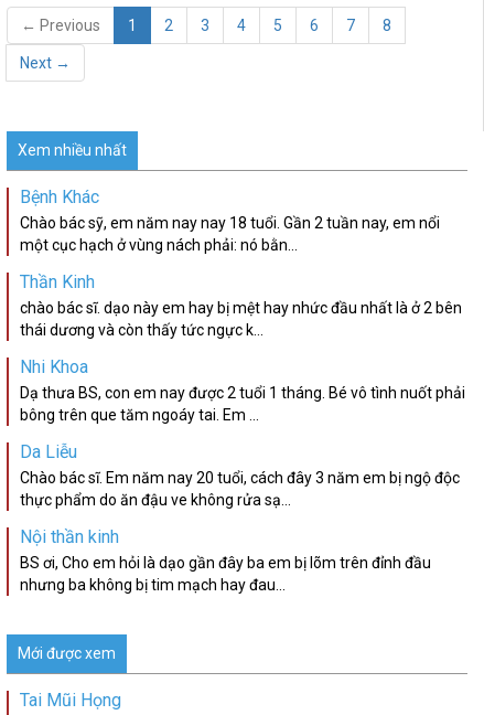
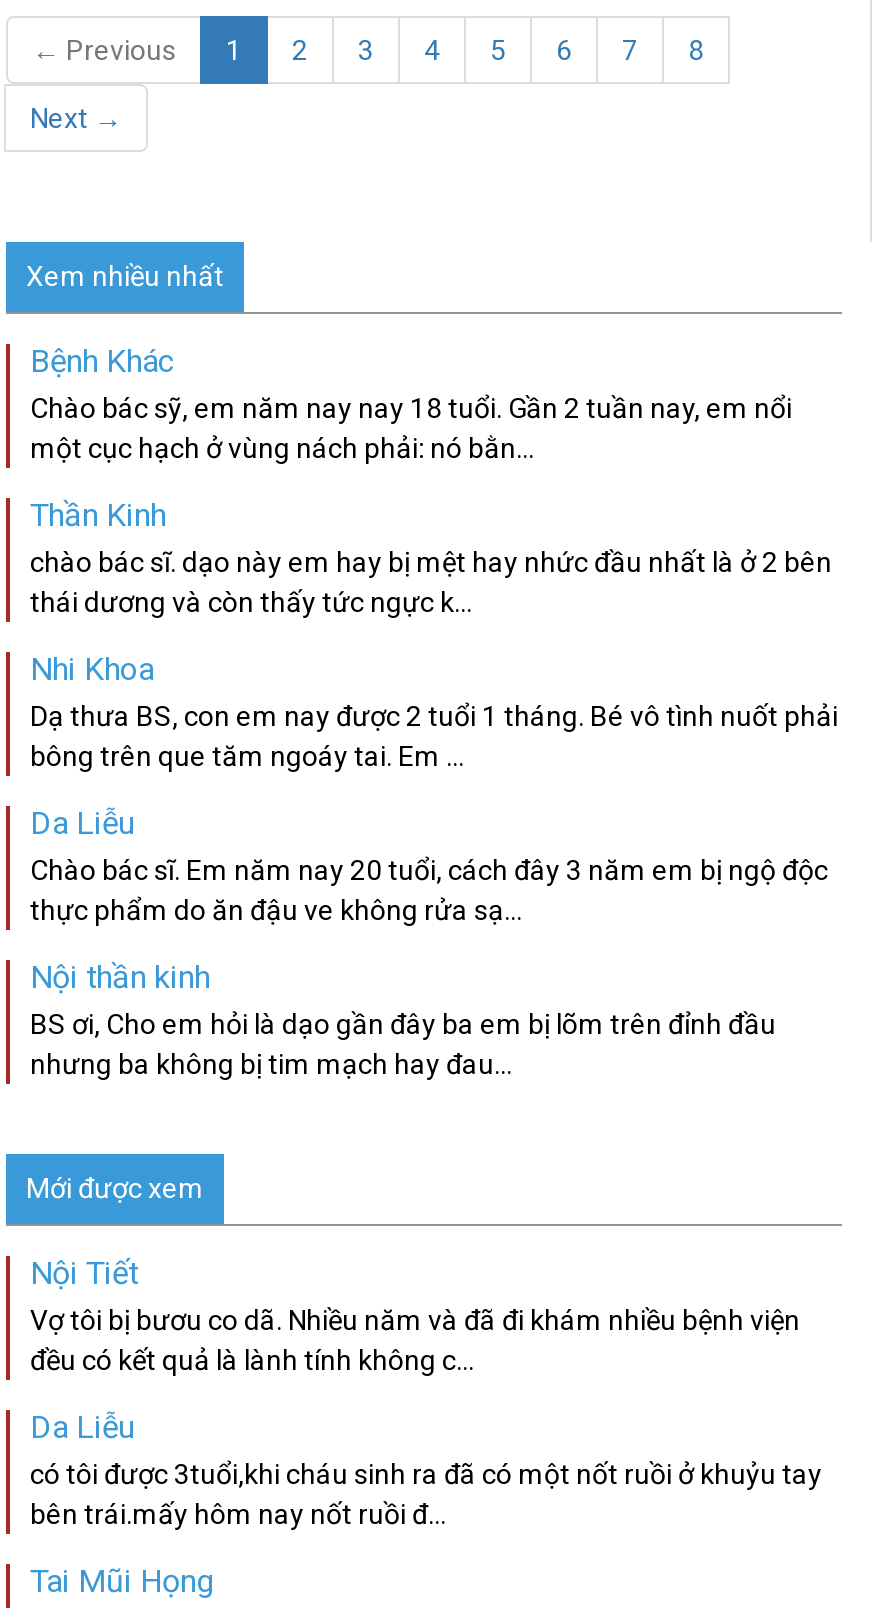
none -> [30,1254,822,1530] Nội Tiết | Vợ tôi bị bươu co dã. Nhiều năm và đã đi khám nhiều bệnh viện | đều có kết quả là lành tính không c... | Da Liễu | có tôi được 3tuổi,khi cháu sinh ra đã có một nốt ruồi ở khuỷu tay | bên trái.mấy hôm nay nốt ruồi đ...

